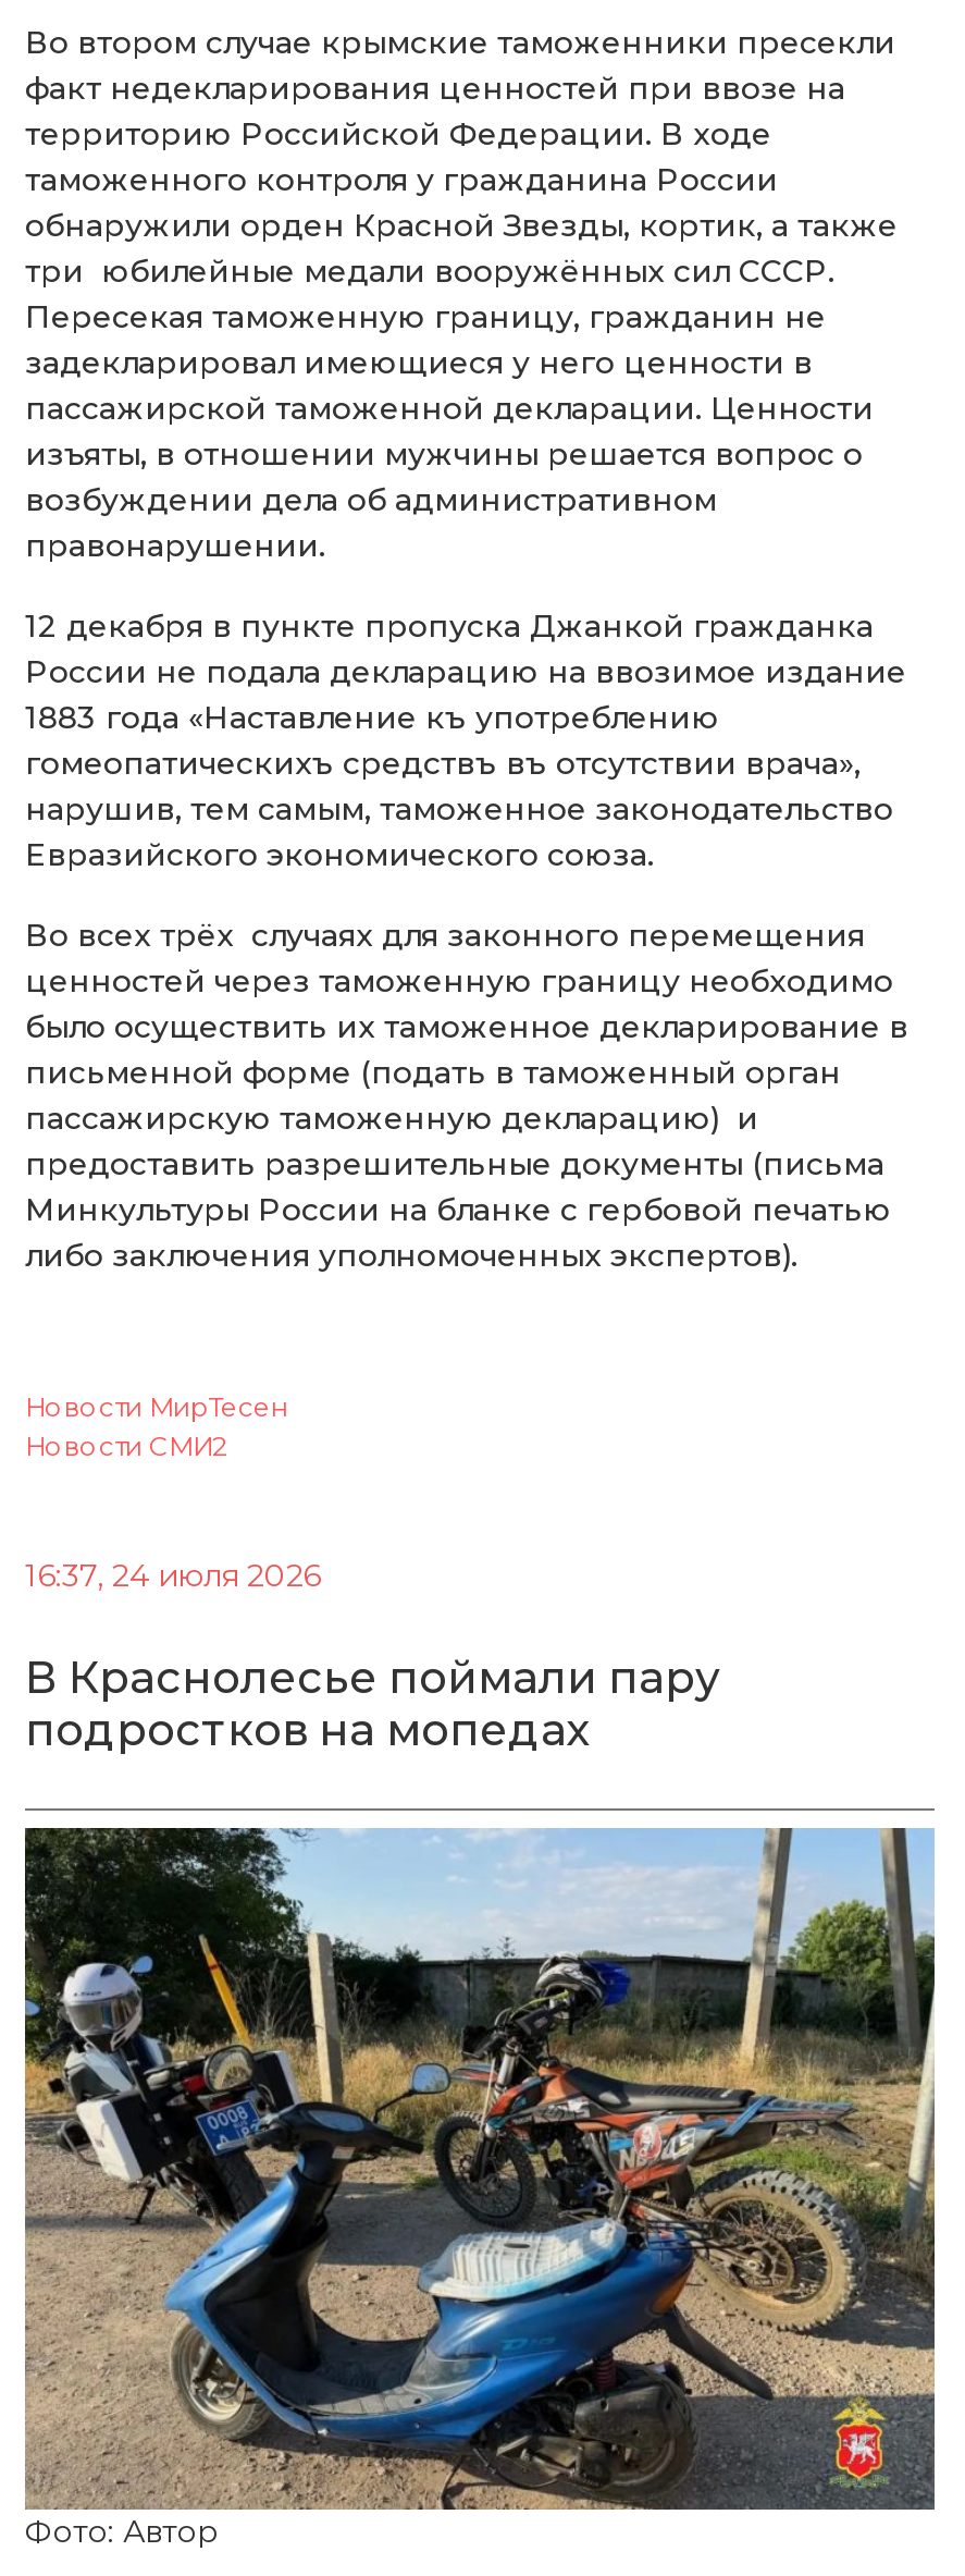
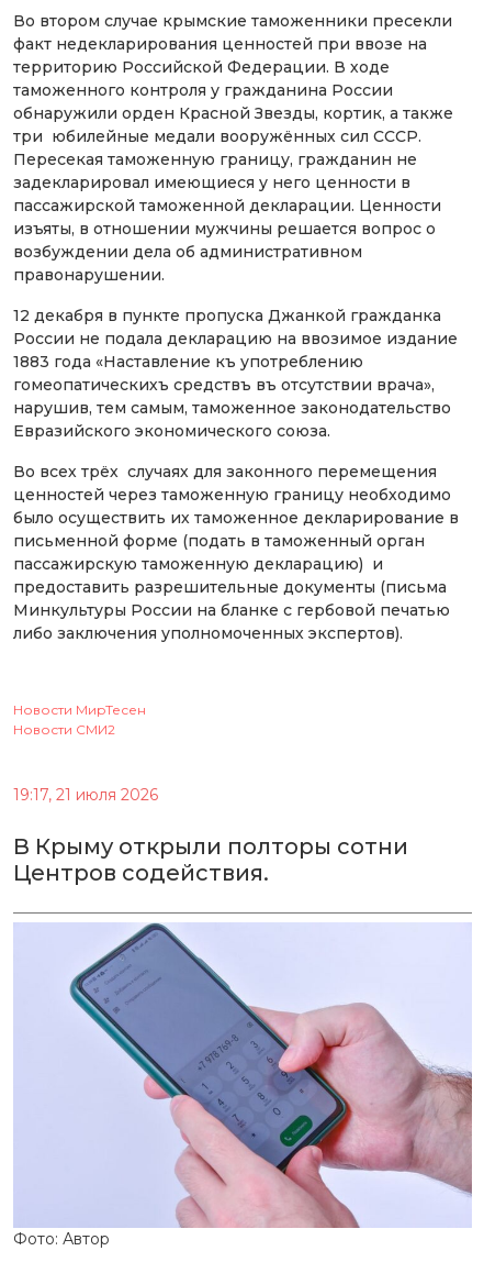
[25,1555,321,1595] 16:37, 24 июля 2026 -> [13,785,158,804] 19:17, 21 июля 2026
[25,1651,719,1756] В Краснолесье поймали пару | подростков на мопедах -> [13,833,408,886] В Крыму открыли полторы сотни | Центров содействия.
[23,1826,937,2512] [image] -> [13,922,473,1229] [image]

